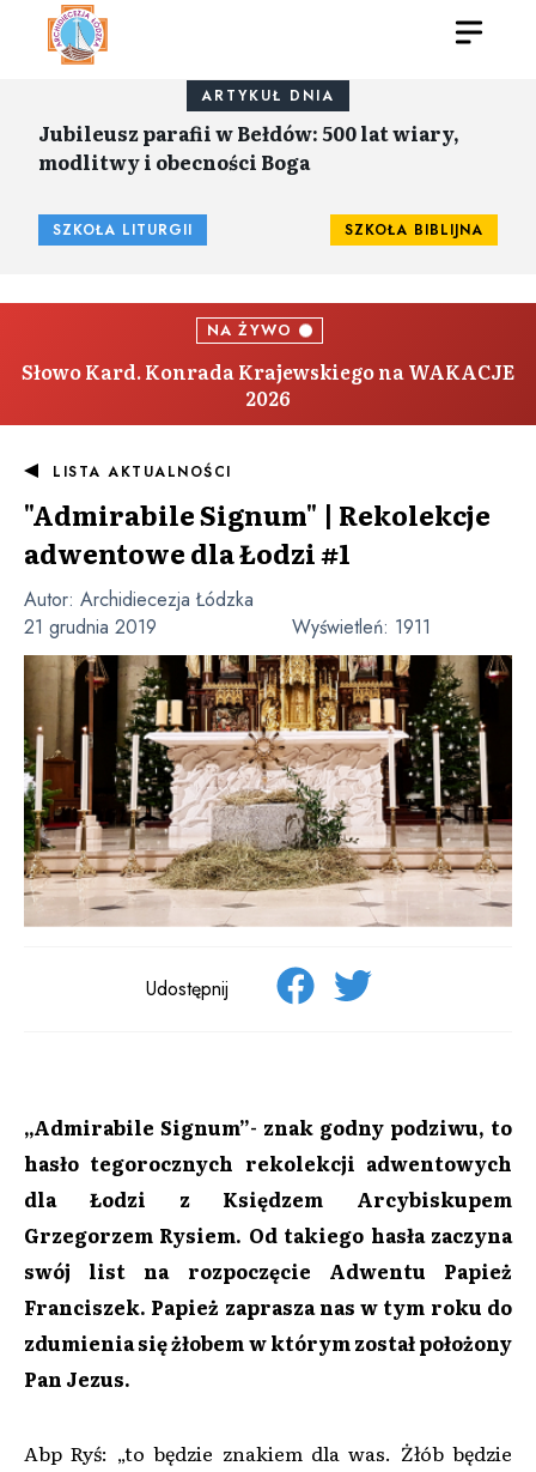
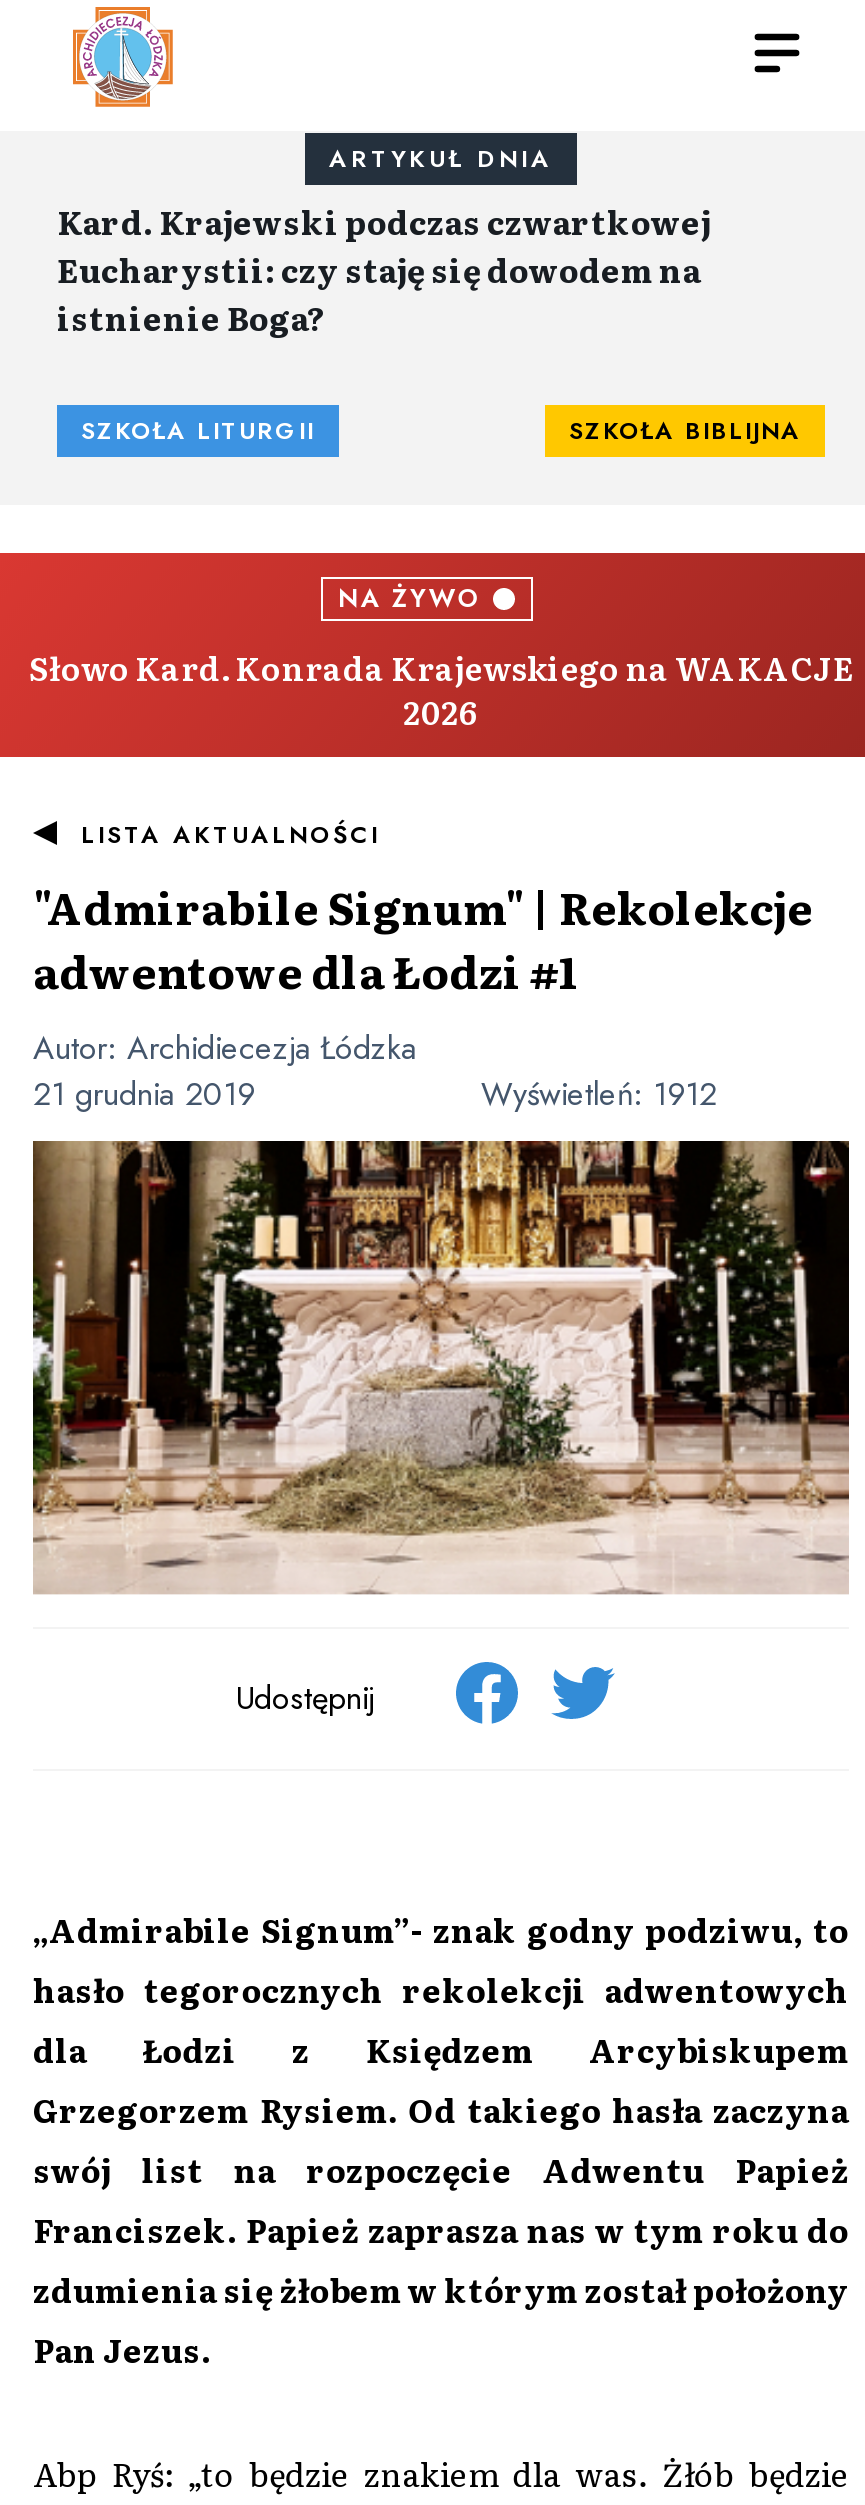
[38,119,459,176] Jubileusz parafii w Bełdów: 500 lat wiary, | modlitwy i obecności Boga -> [57,197,711,341] Kard. Krajewski podczas czwartkowej | Eucharystii: czy staję się dowodem na | istnienie Boga?
[292,613,431,641] Wyświetleń: 1911 -> [481,1071,717,1117] Wyświetleń: 1912

